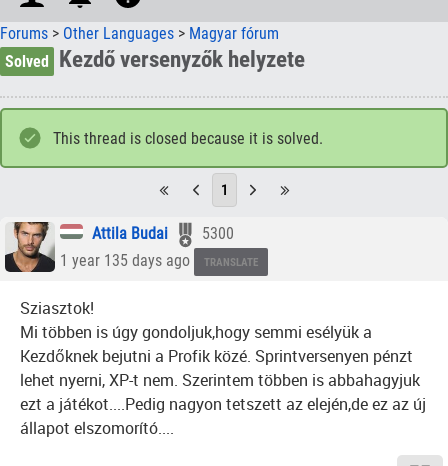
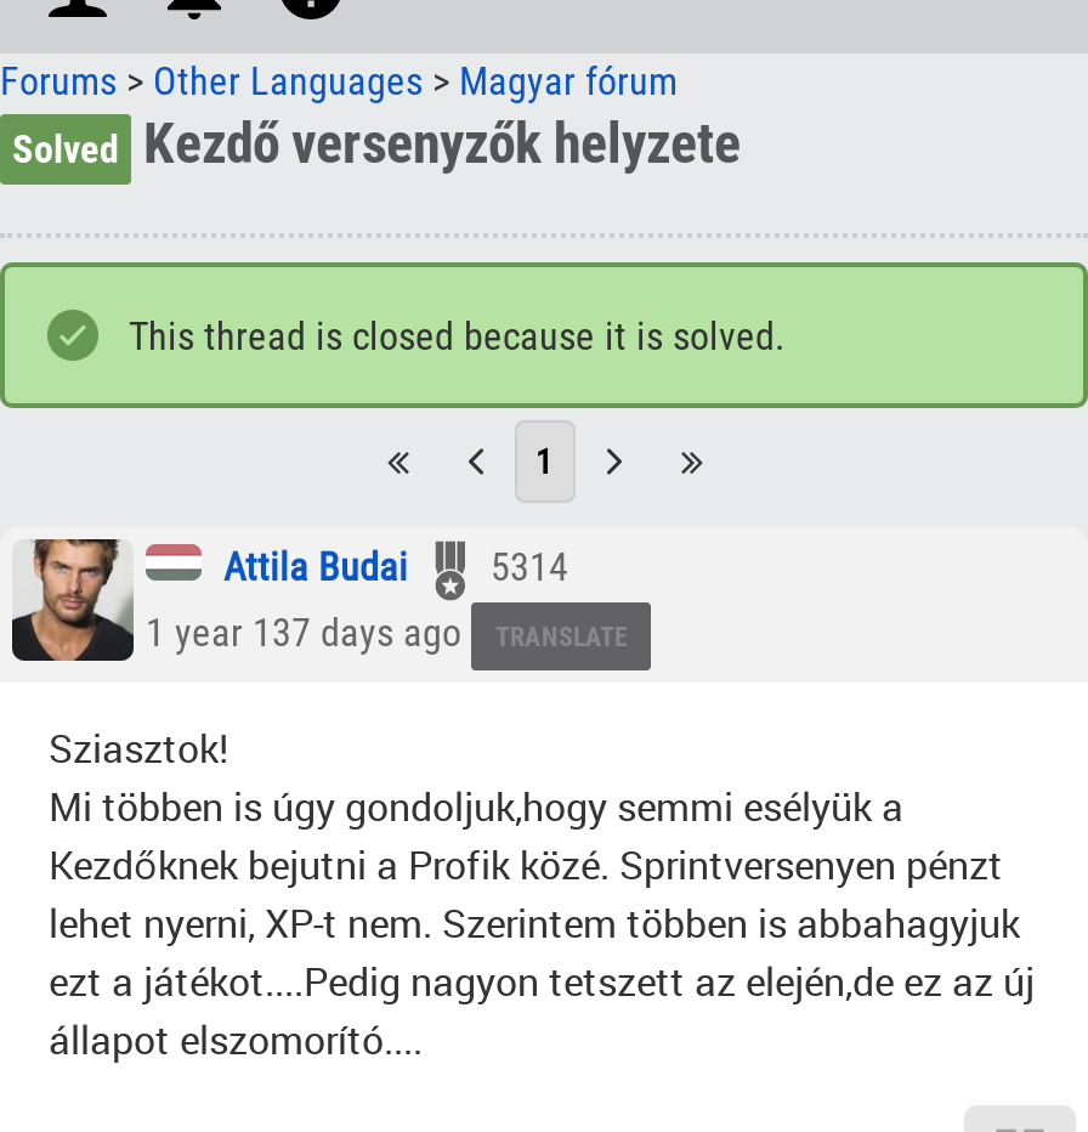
[92,224,234,243] Attila Budai 5300 -> [223,545,568,591] Attila Budai 5314
[60,251,194,270] 1 year 135 days ago -> [146,610,471,656] 1 year 137 days ago

